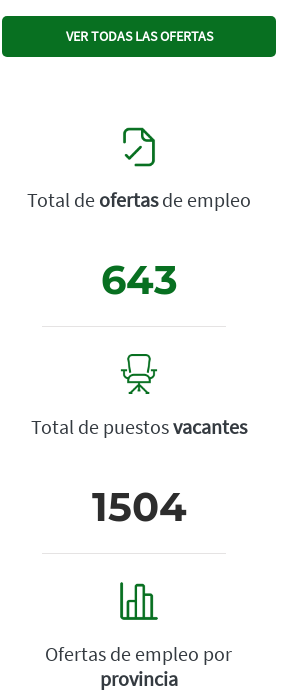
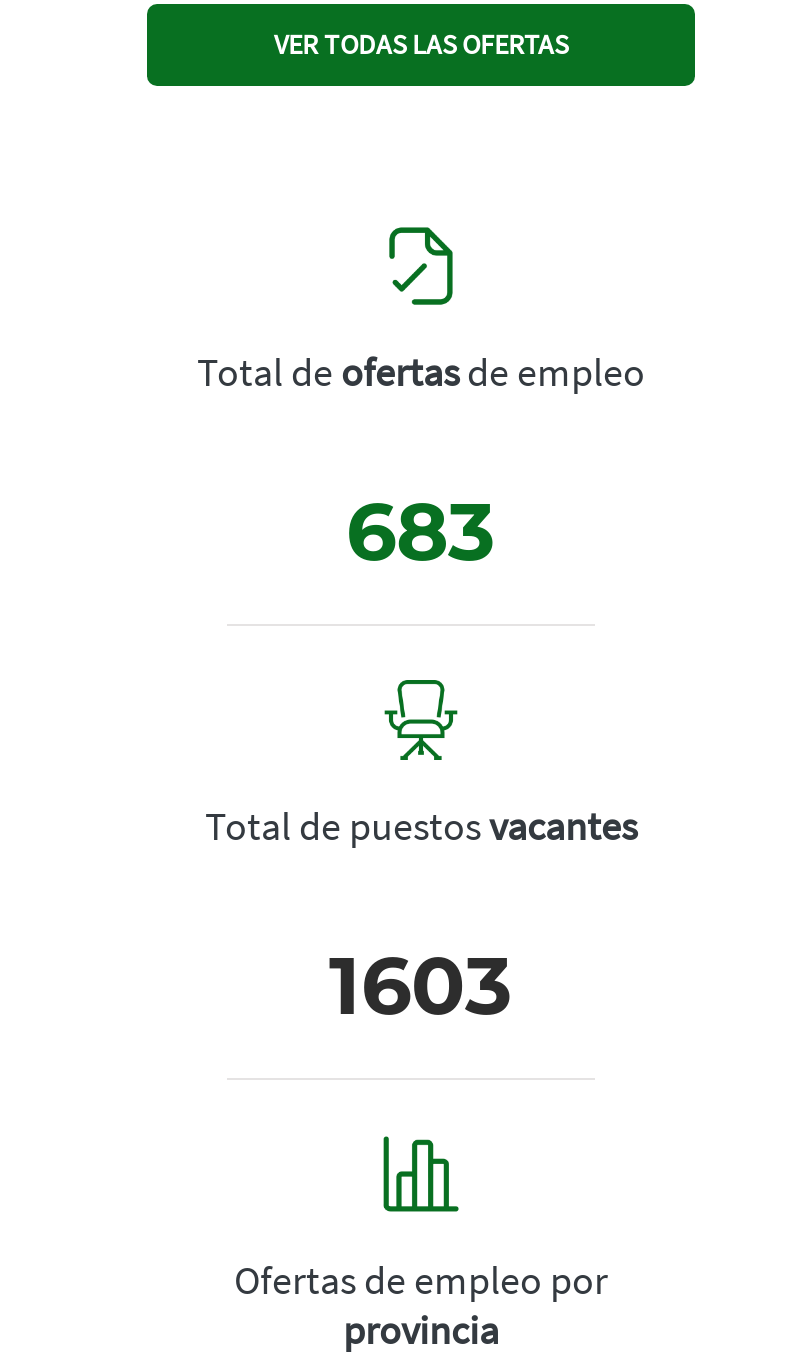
[100,255,177,304] 643 -> [346,482,496,580] 683
[91,482,186,531] 1504 -> [329,936,513,1034] 1603

